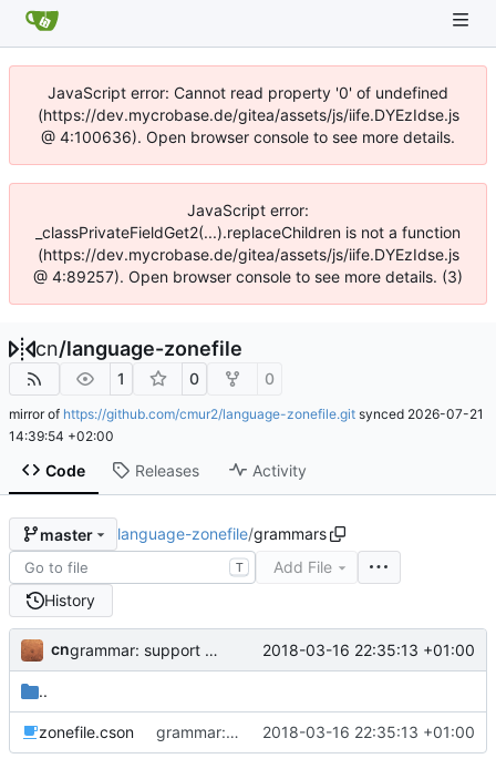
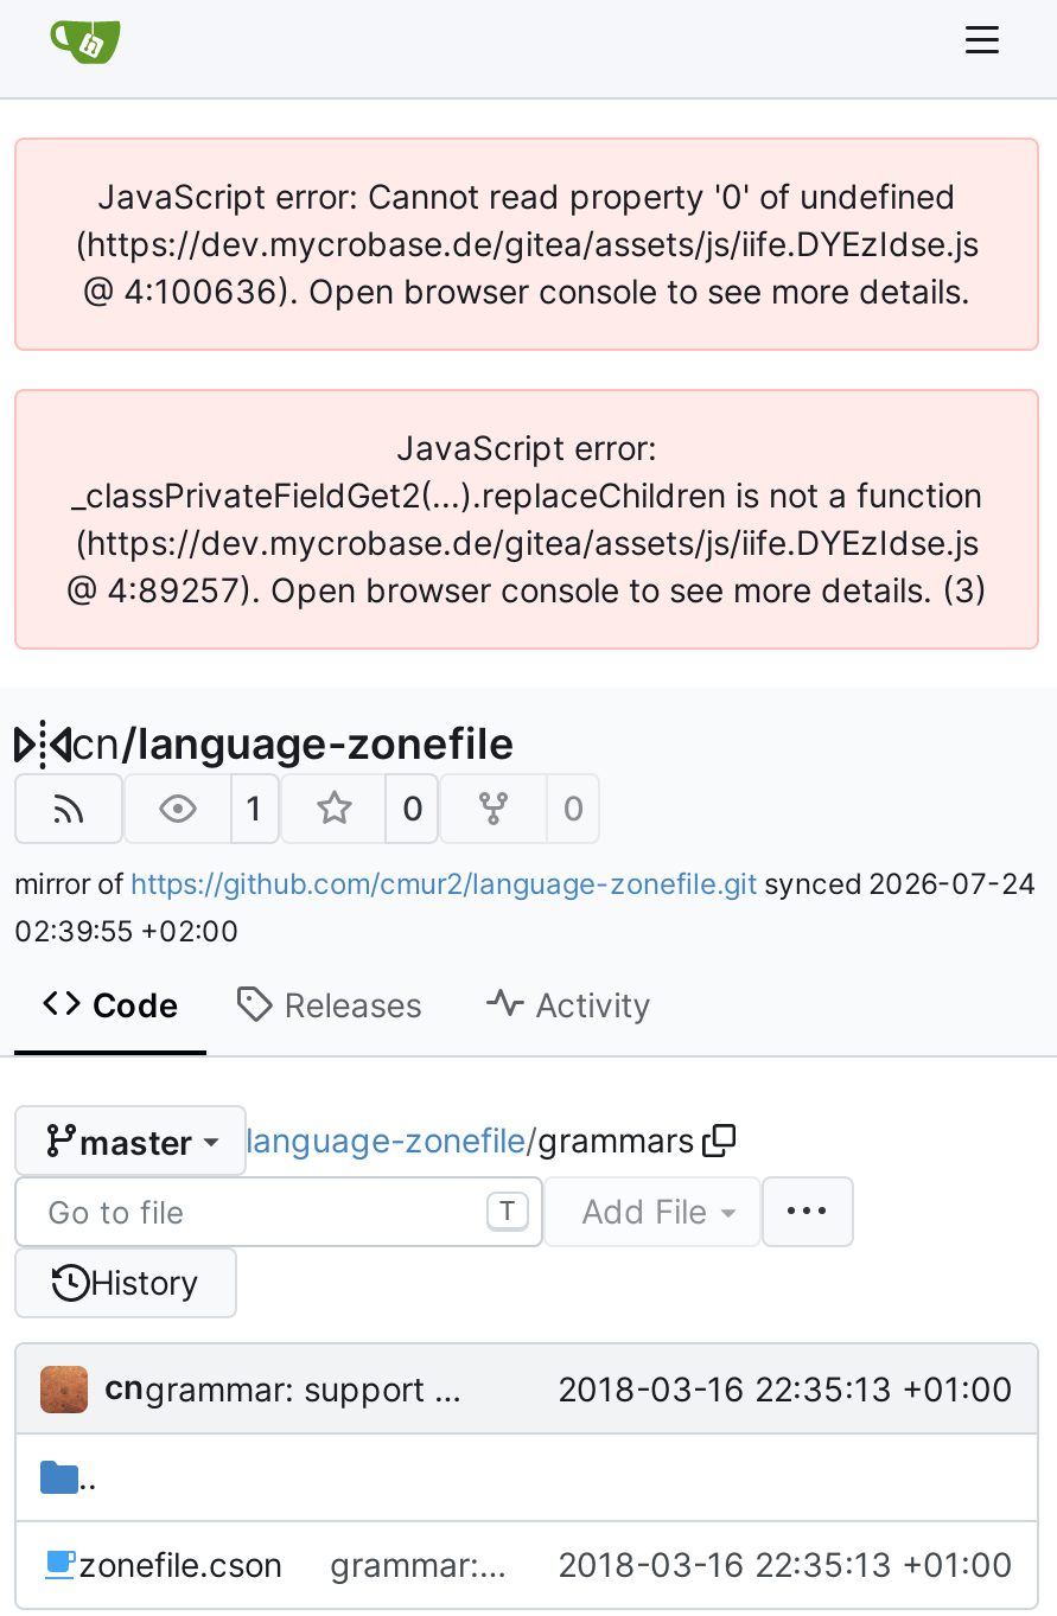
[9,406,484,422] mirror of https://github.com/cmur2/language-zonefile.git synced 2026-07-21 -> [14,866,1037,901] mirror of https://github.com/cmur2/language-zonefile.git synced 2026-07-24
[9,428,114,444] 14:39:54 +02:00 -> [14,913,240,948] 02:39:55 +02:00

